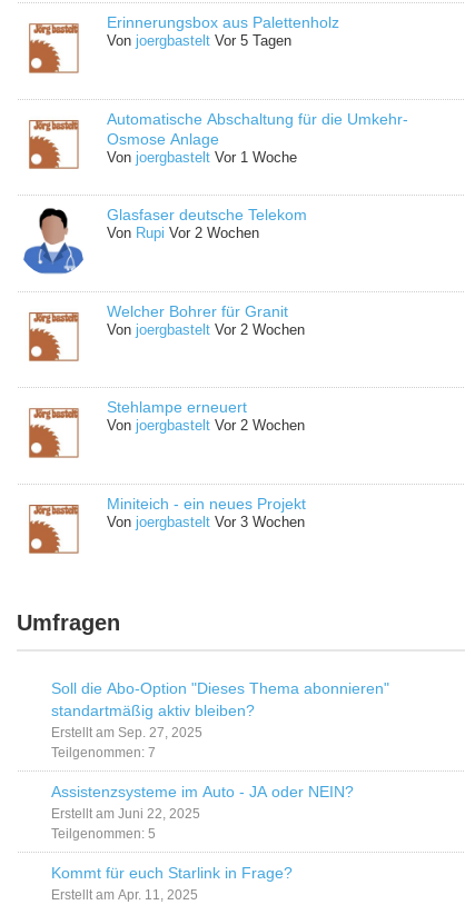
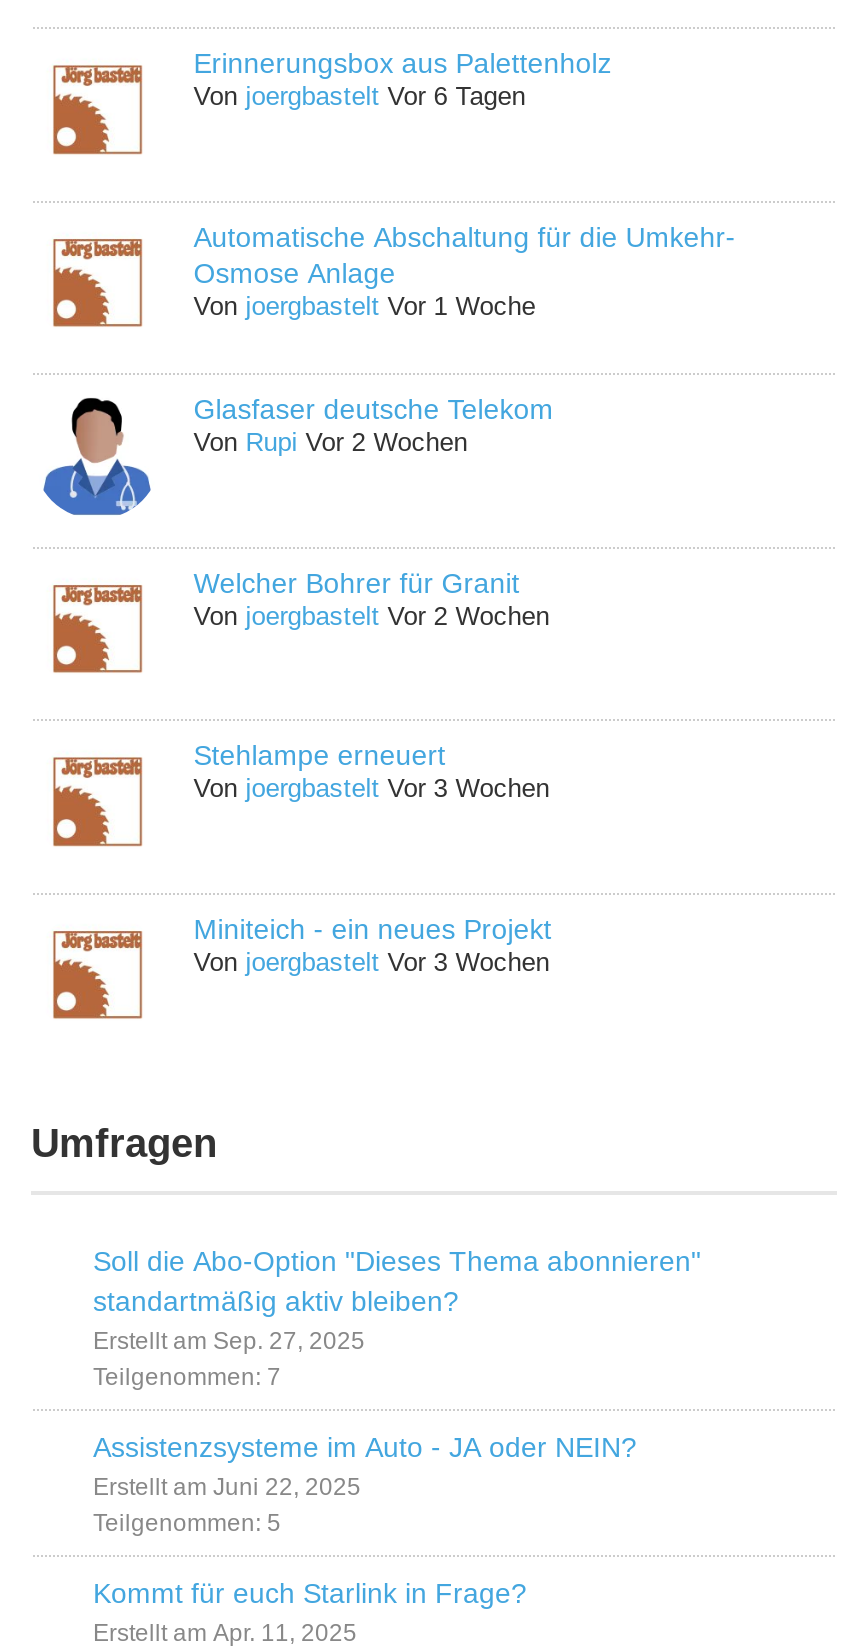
[107,32,292,49] Von joergbastelt Vor 5 Tagen -> [193,81,525,111] Von joergbastelt Vor 6 Tagen
[107,417,305,434] Von joergbastelt Vor 2 Wochen -> [193,773,549,803] Von joergbastelt Vor 3 Wochen

